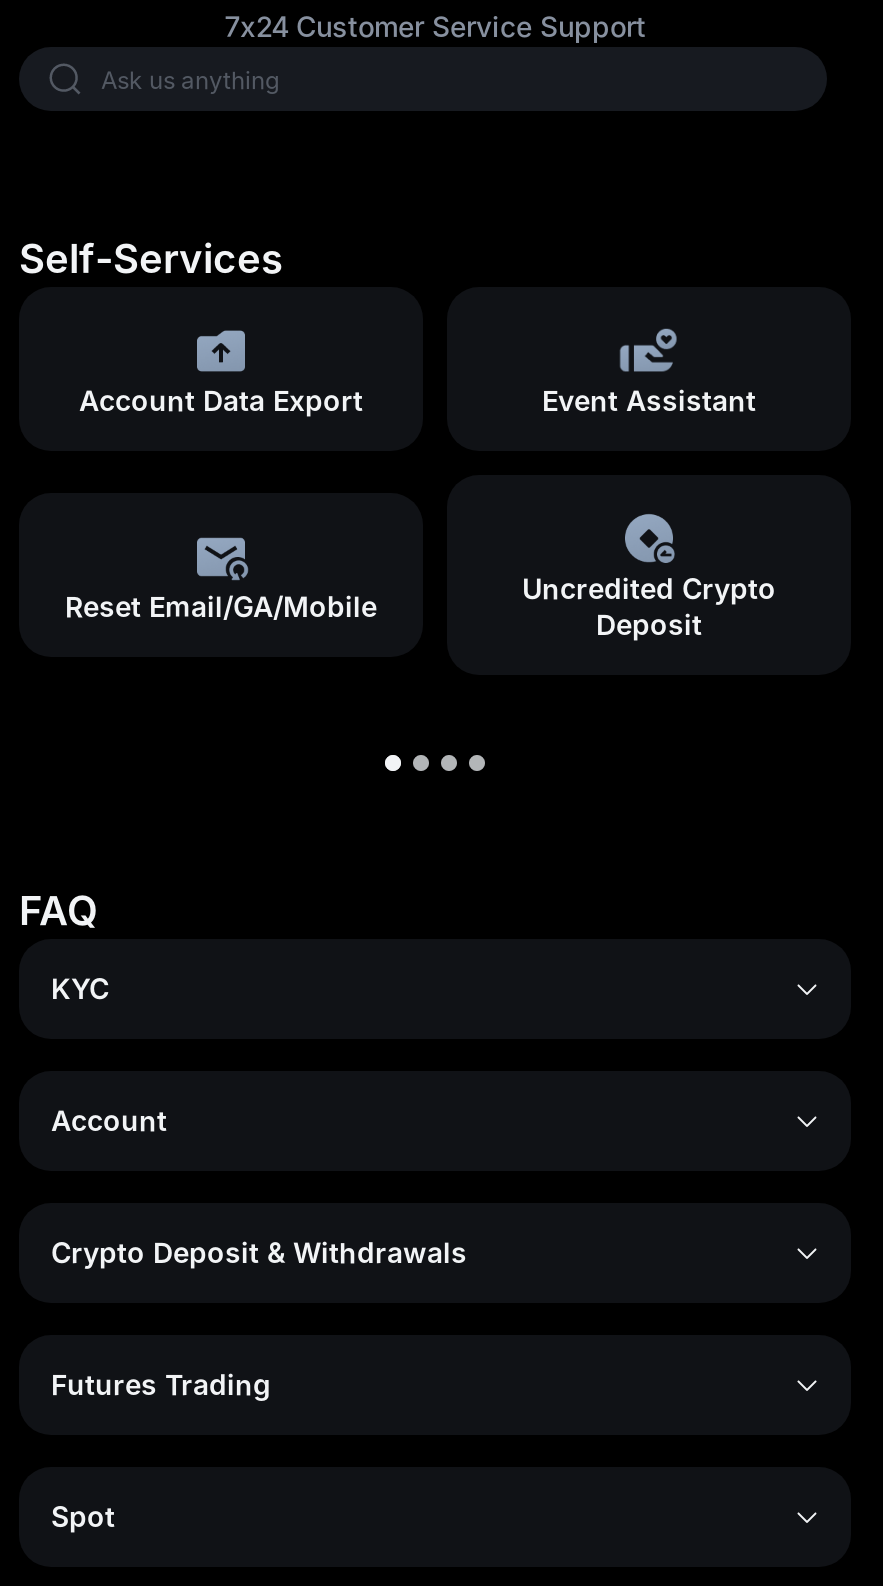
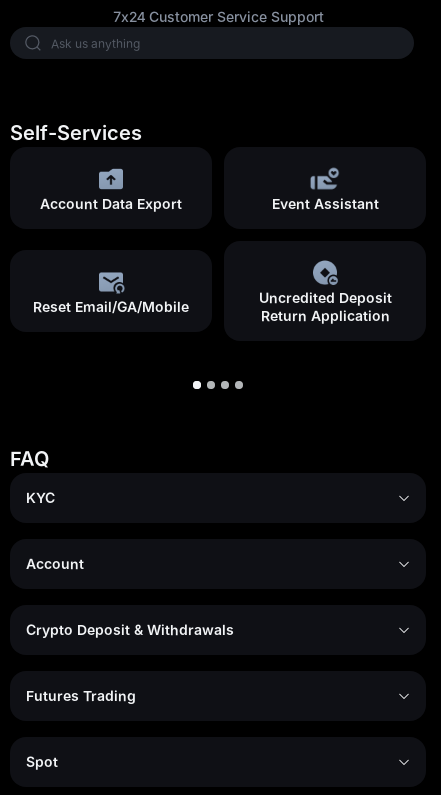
[522,571,776,641] Uncredited Crypto | Deposit -> [258,289,391,324] Uncredited Deposit | Return Application

